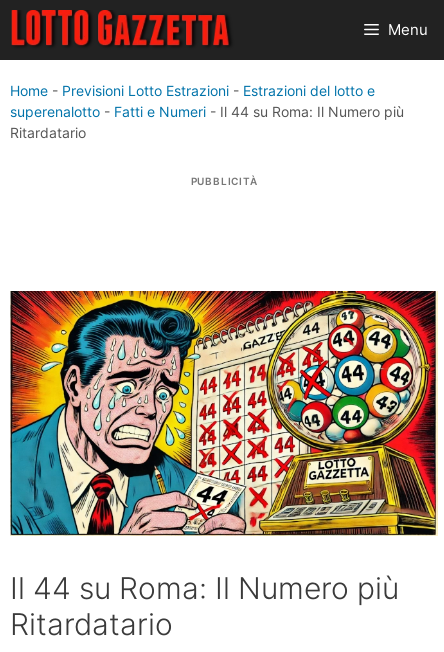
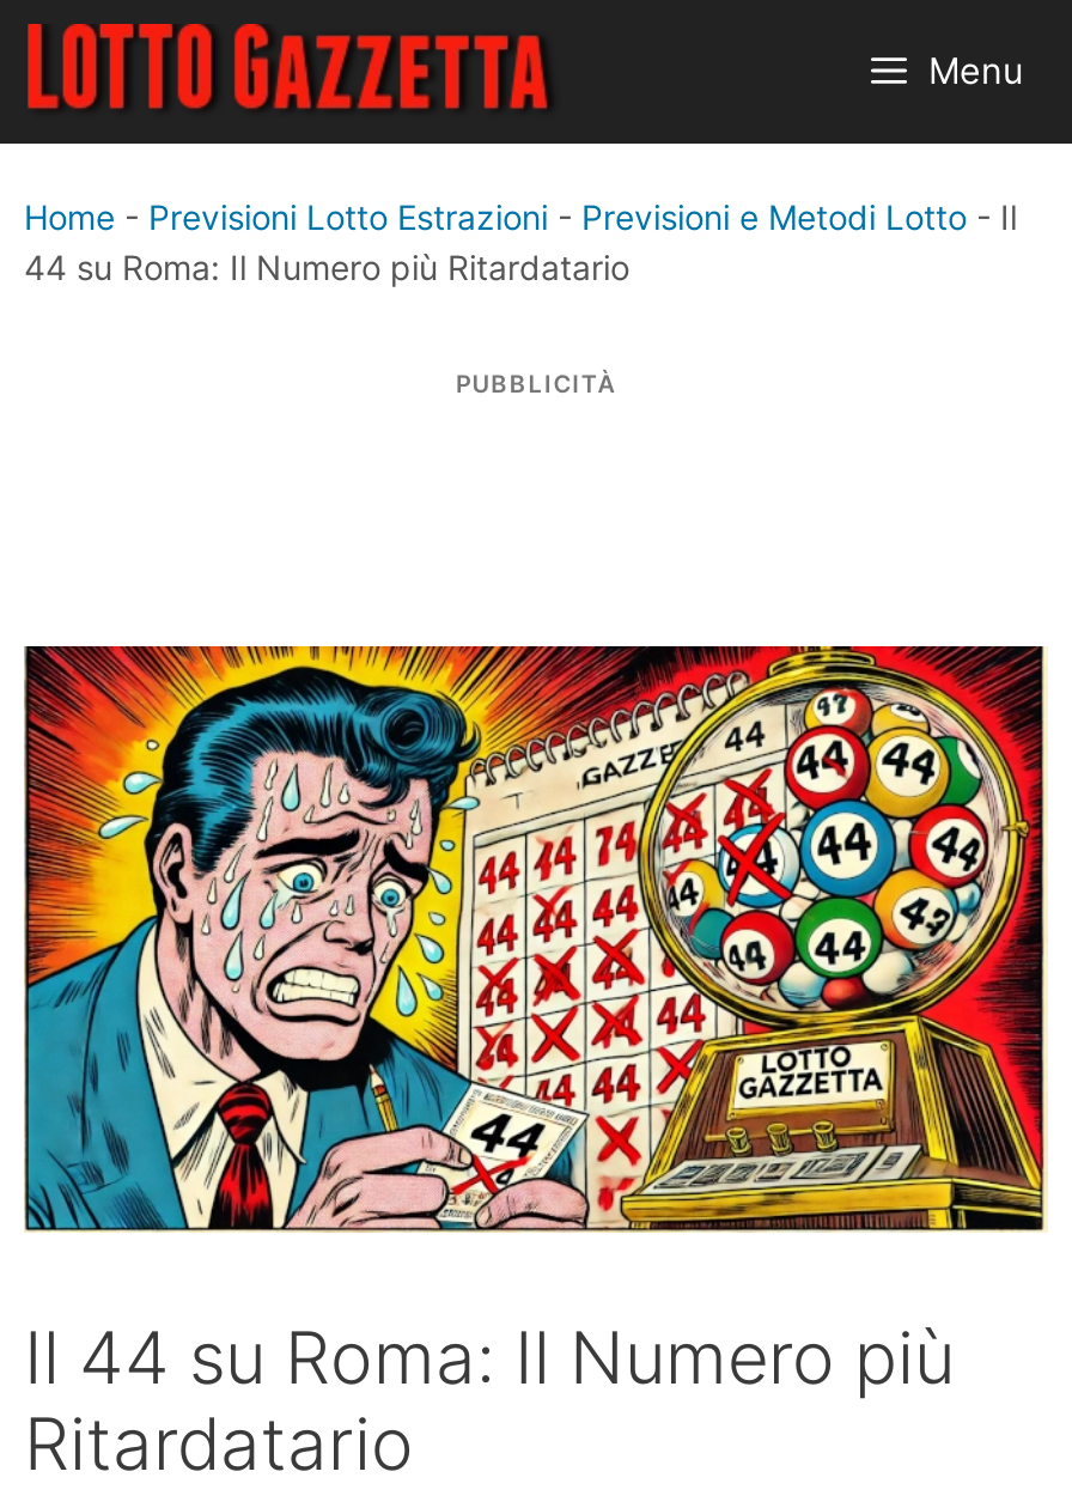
[10,82,404,141] Home - Previsioni Lotto Estrazioni - Estrazioni del lotto e | superenalotto - Fatti e Numeri - Il 44 su Roma: Il Numero più | Ritardatario -> [24,196,1017,287] Home - Previsioni Lotto Estrazioni - Previsioni e Metodi Lotto - Il | 44 su Roma: Il Numero più Ritardatario

